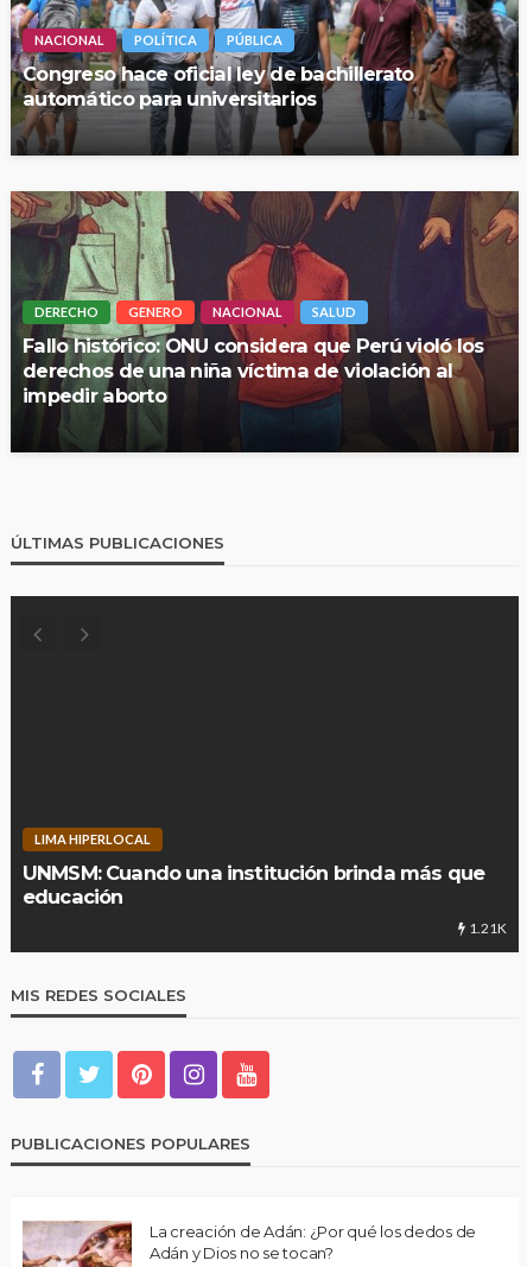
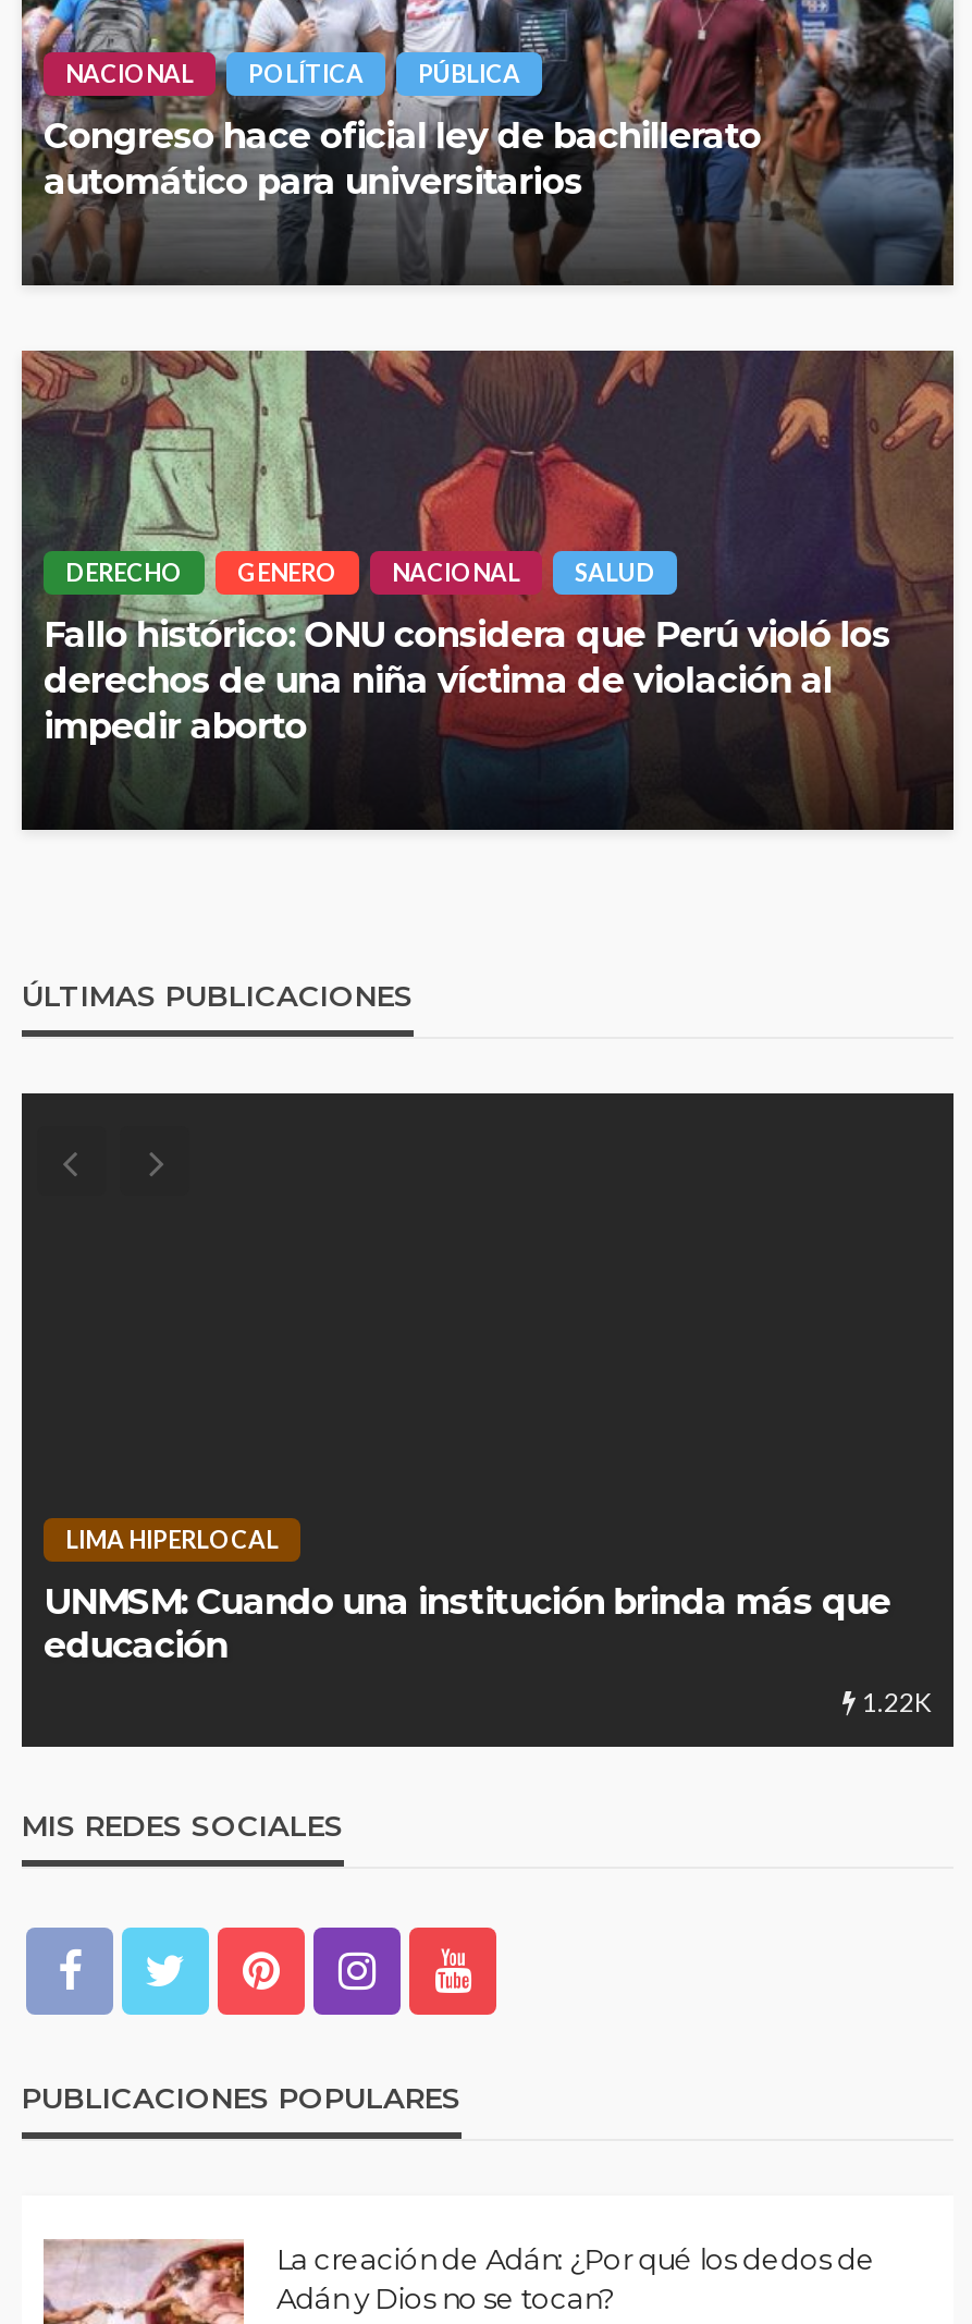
[469,919,507,937] 1.21K -> [862,1686,932,1719] 1.22K

